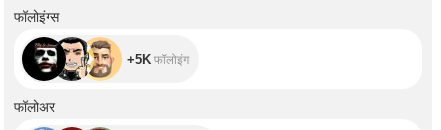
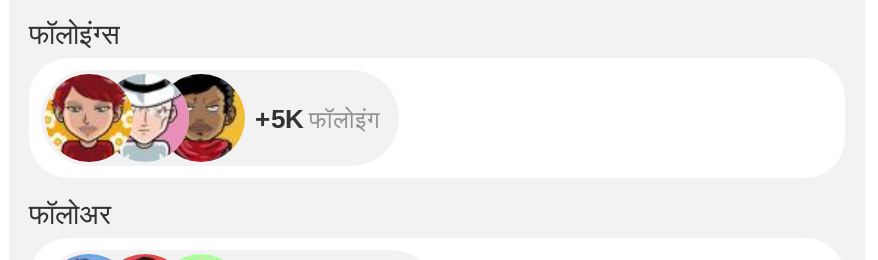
[21,36,121,82] [image] -> [43,72,245,164] [image]

